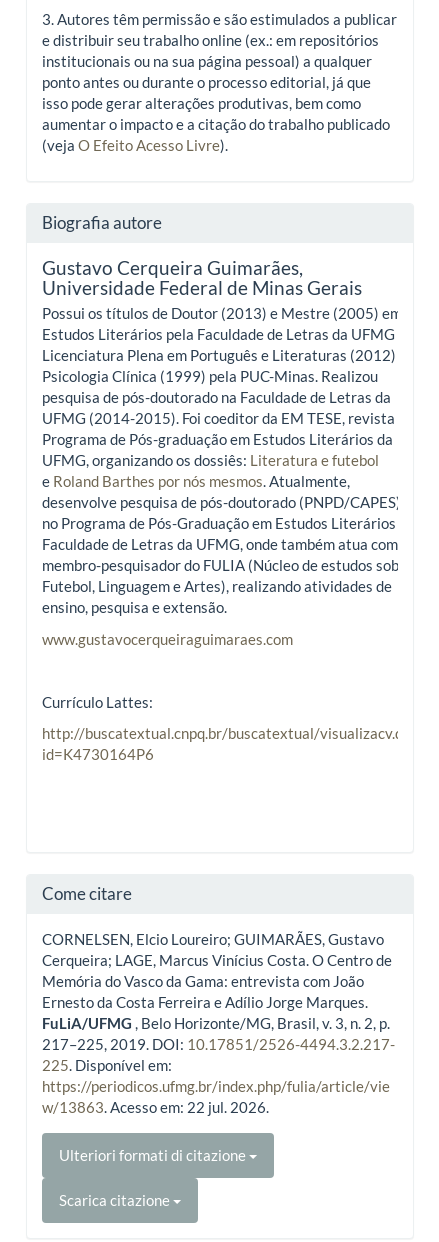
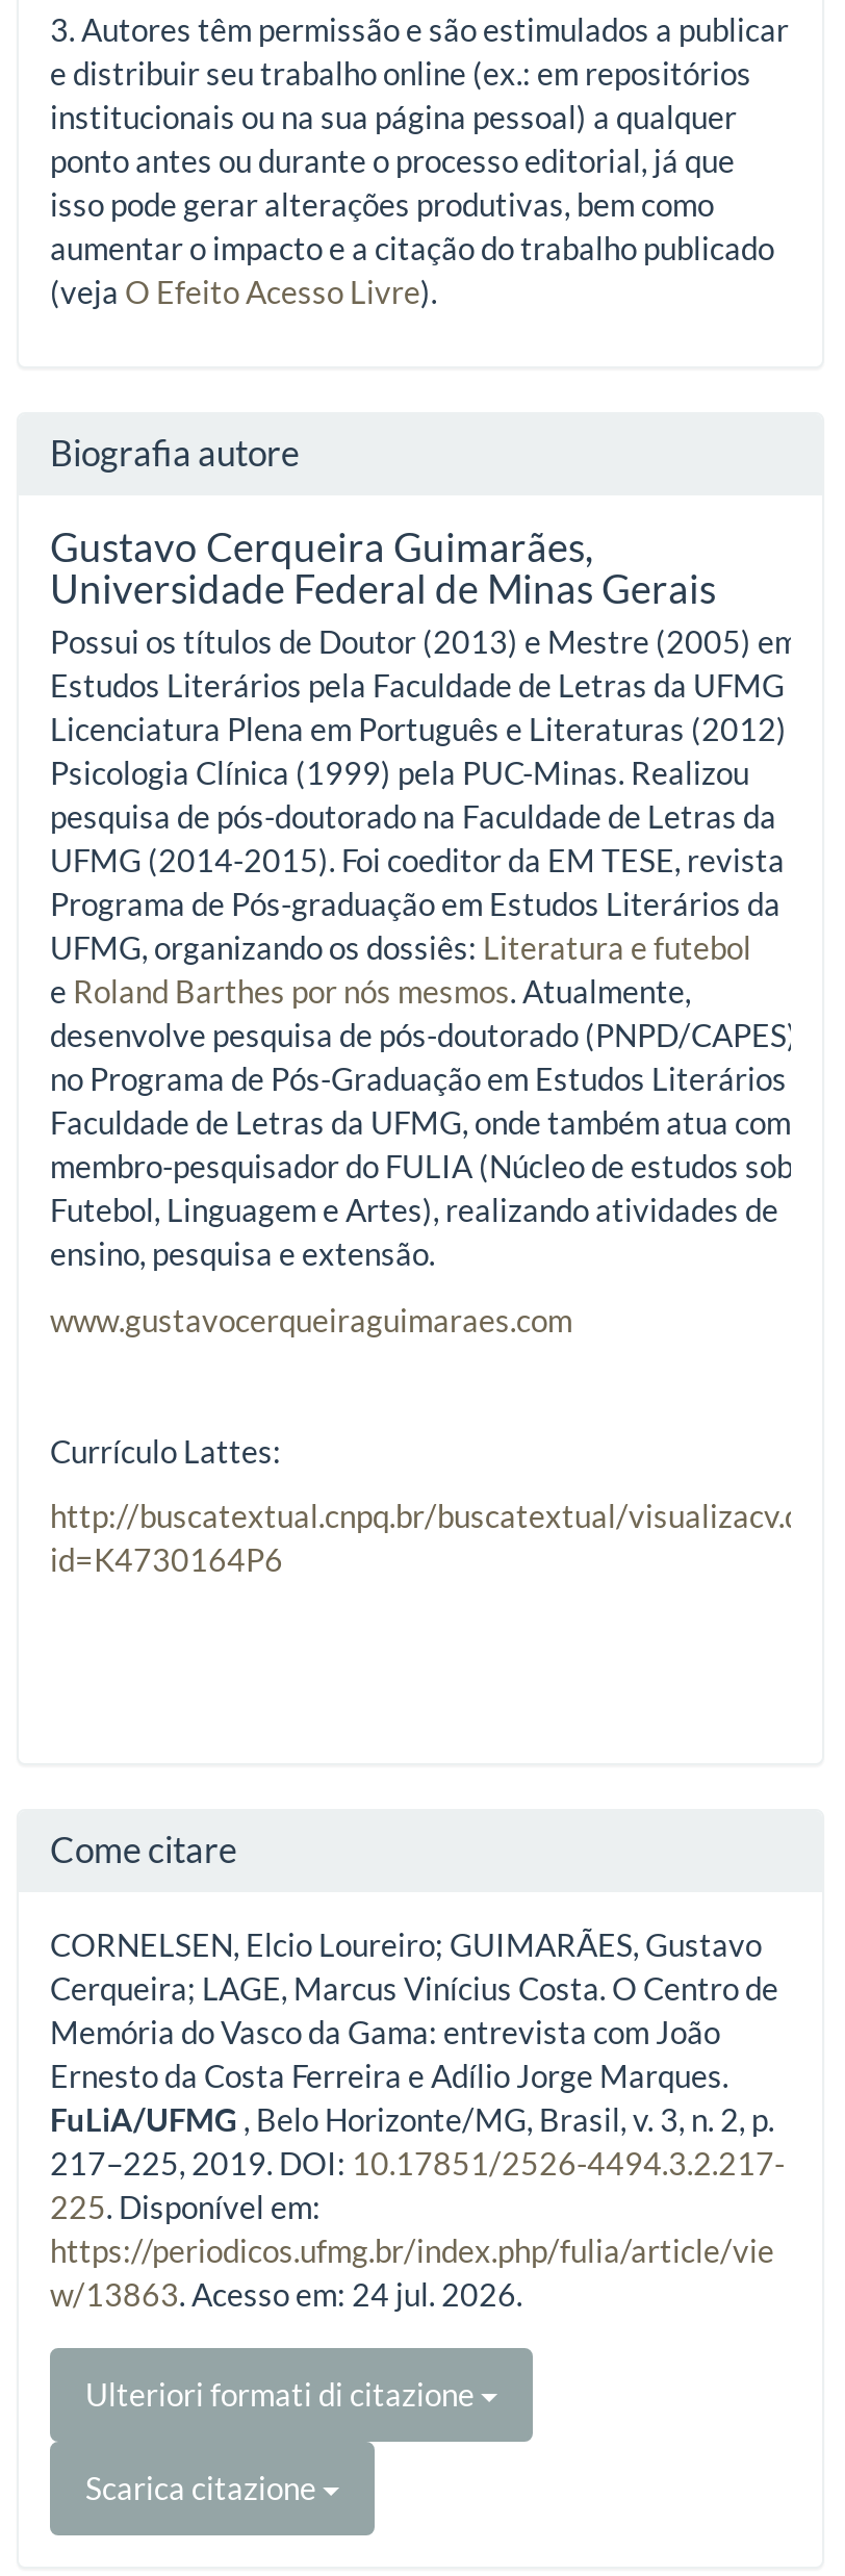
[42,1098,269,1116] w/13863. Acesso em: 22 jul. 2026. -> [50,2275,522,2313] w/13863. Acesso em: 24 jul. 2026.

